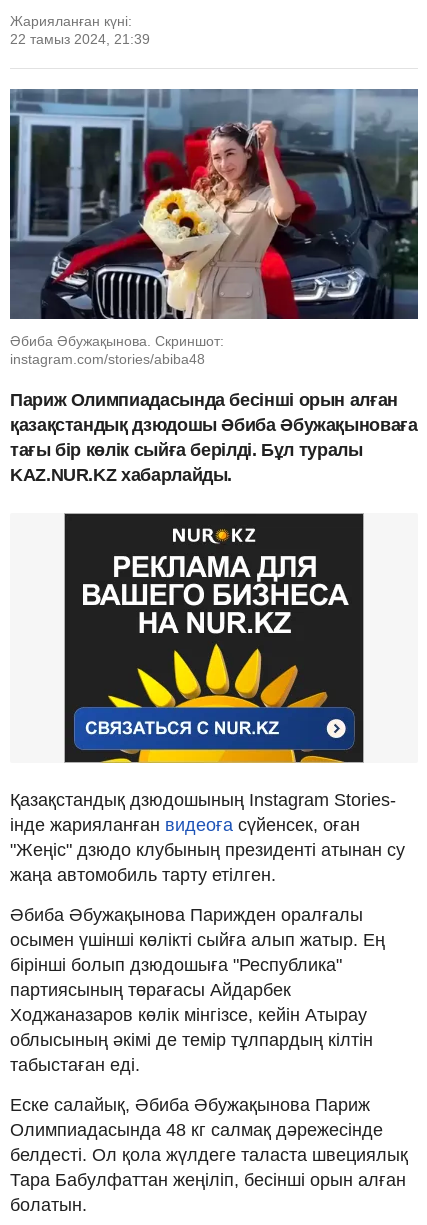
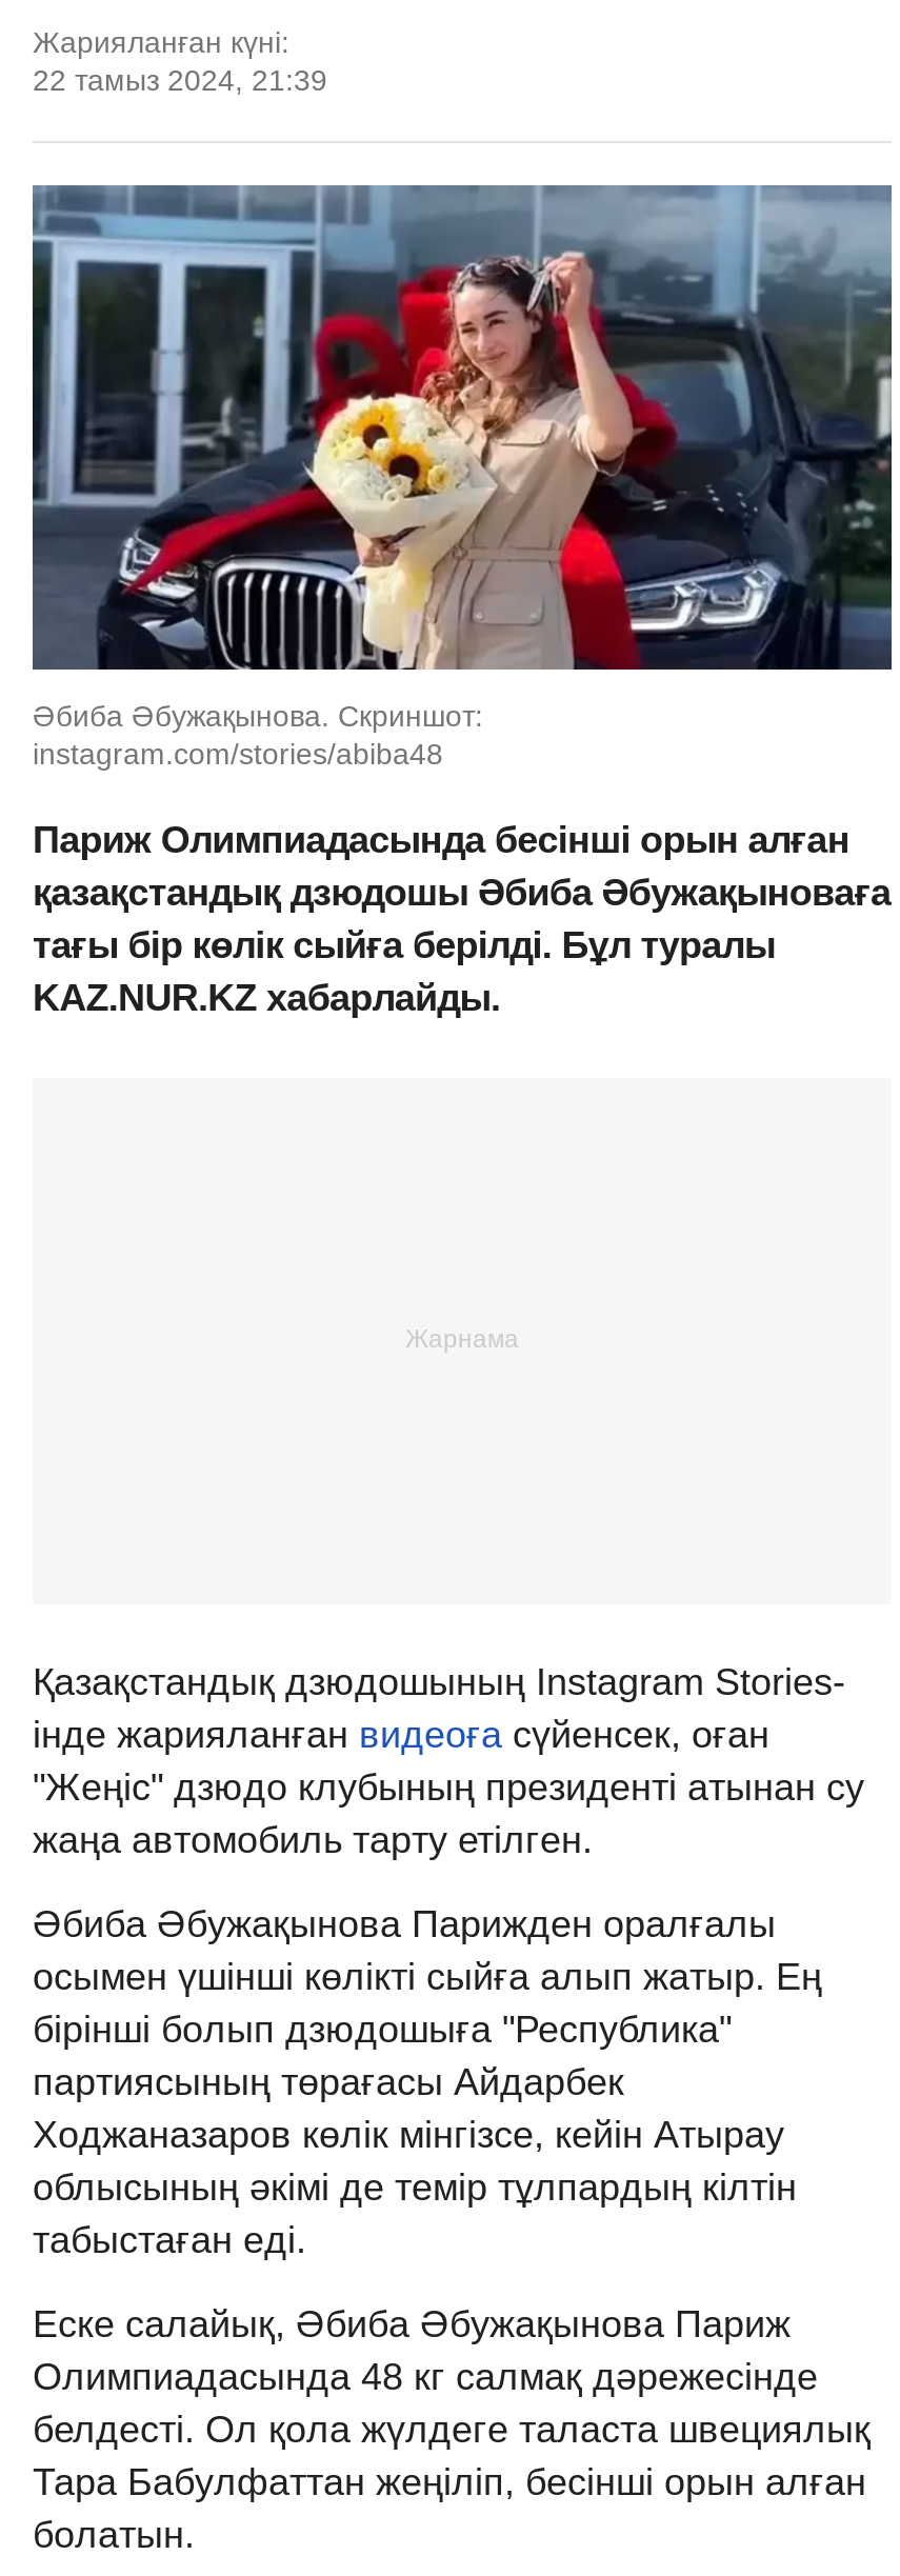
[63,513,365,764] [image] -> none

